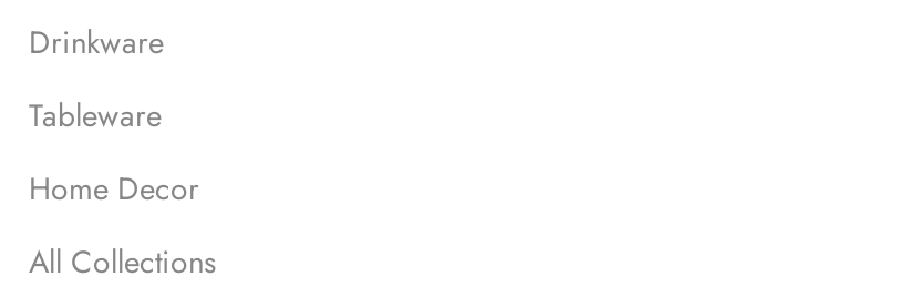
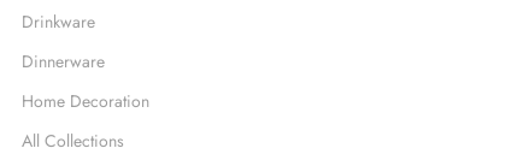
[29,93,162,137] Tableware -> [22,50,105,74] Dinnerware
[29,166,199,211] Home Decor -> [22,90,149,114] Home Decoration

